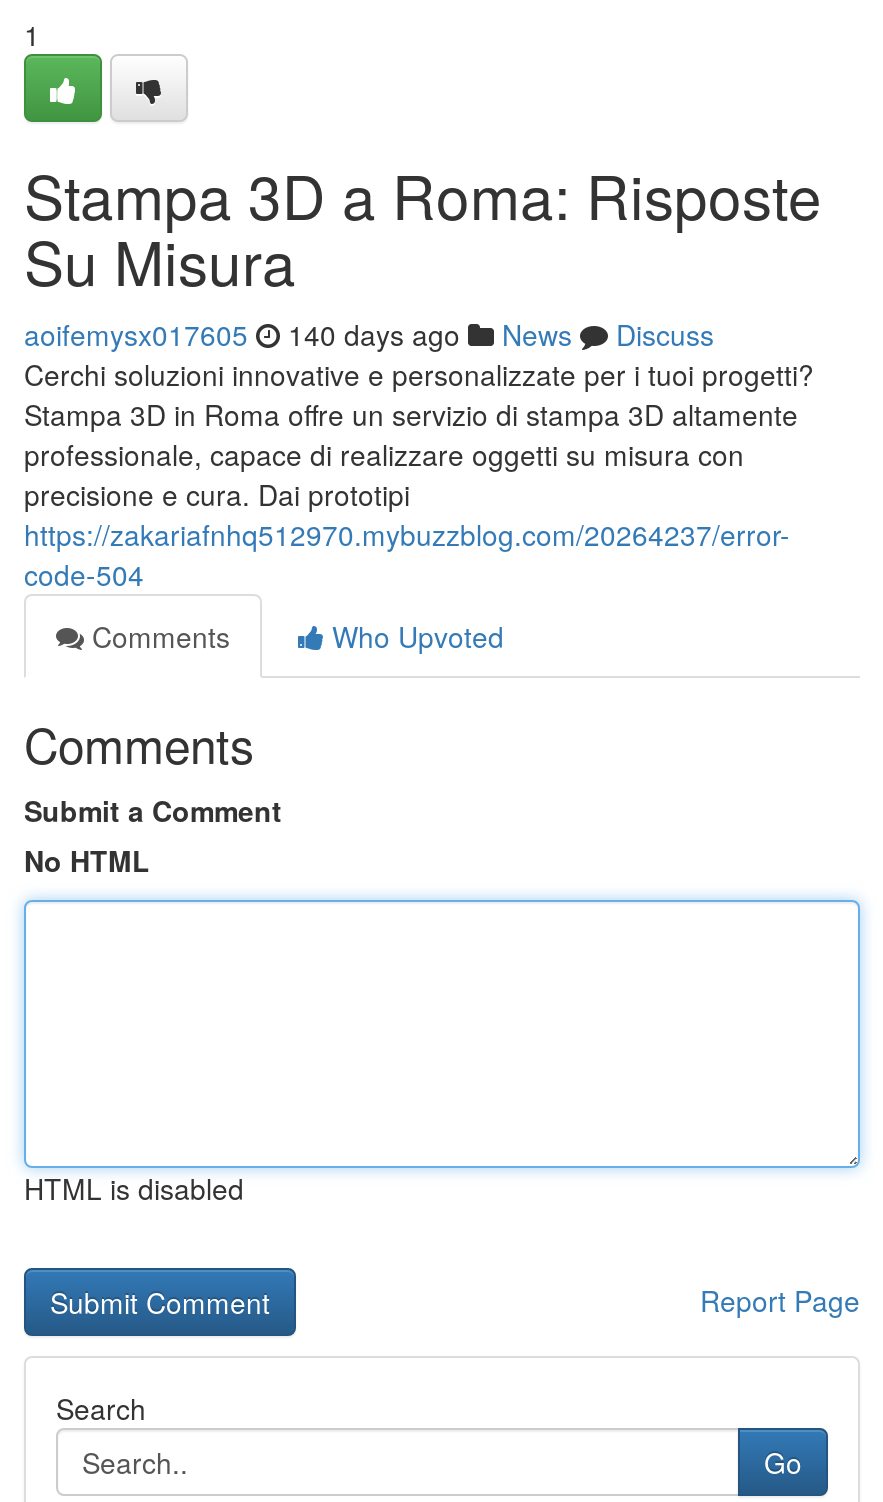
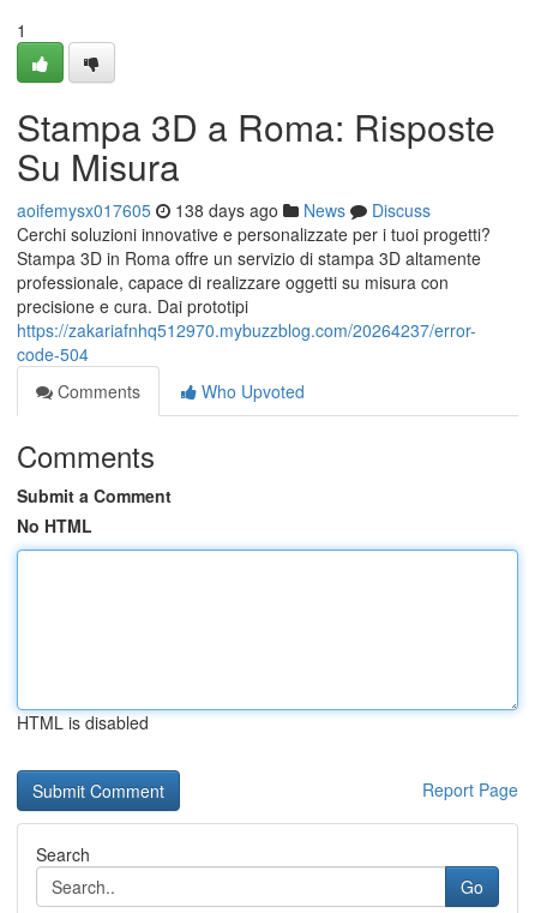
[24,314,714,354] aoifemysx017605 140 days ago News Discuss -> [17,198,431,222] aoifemysx017605 138 days ago News Discuss

